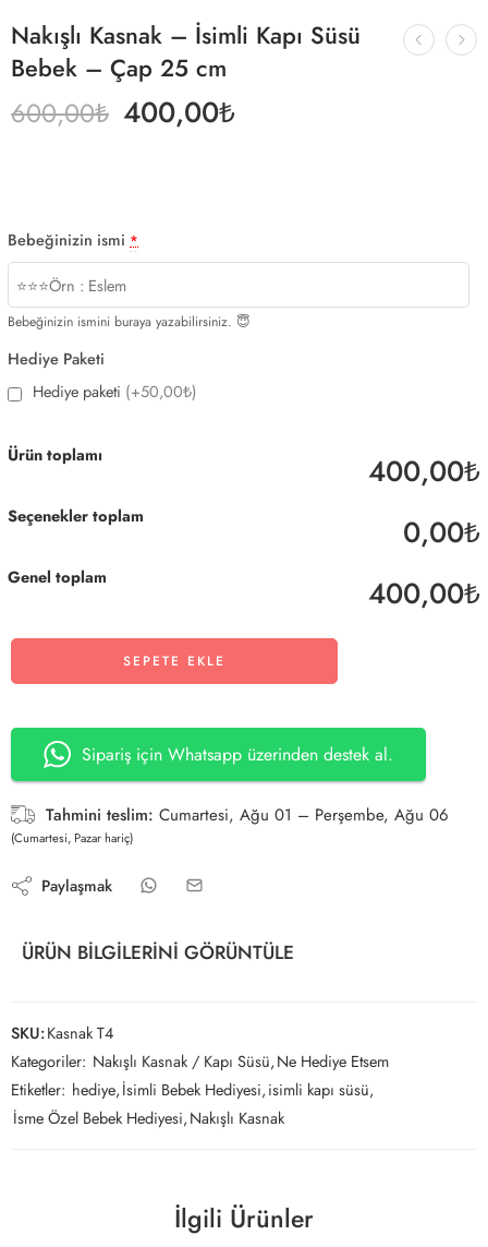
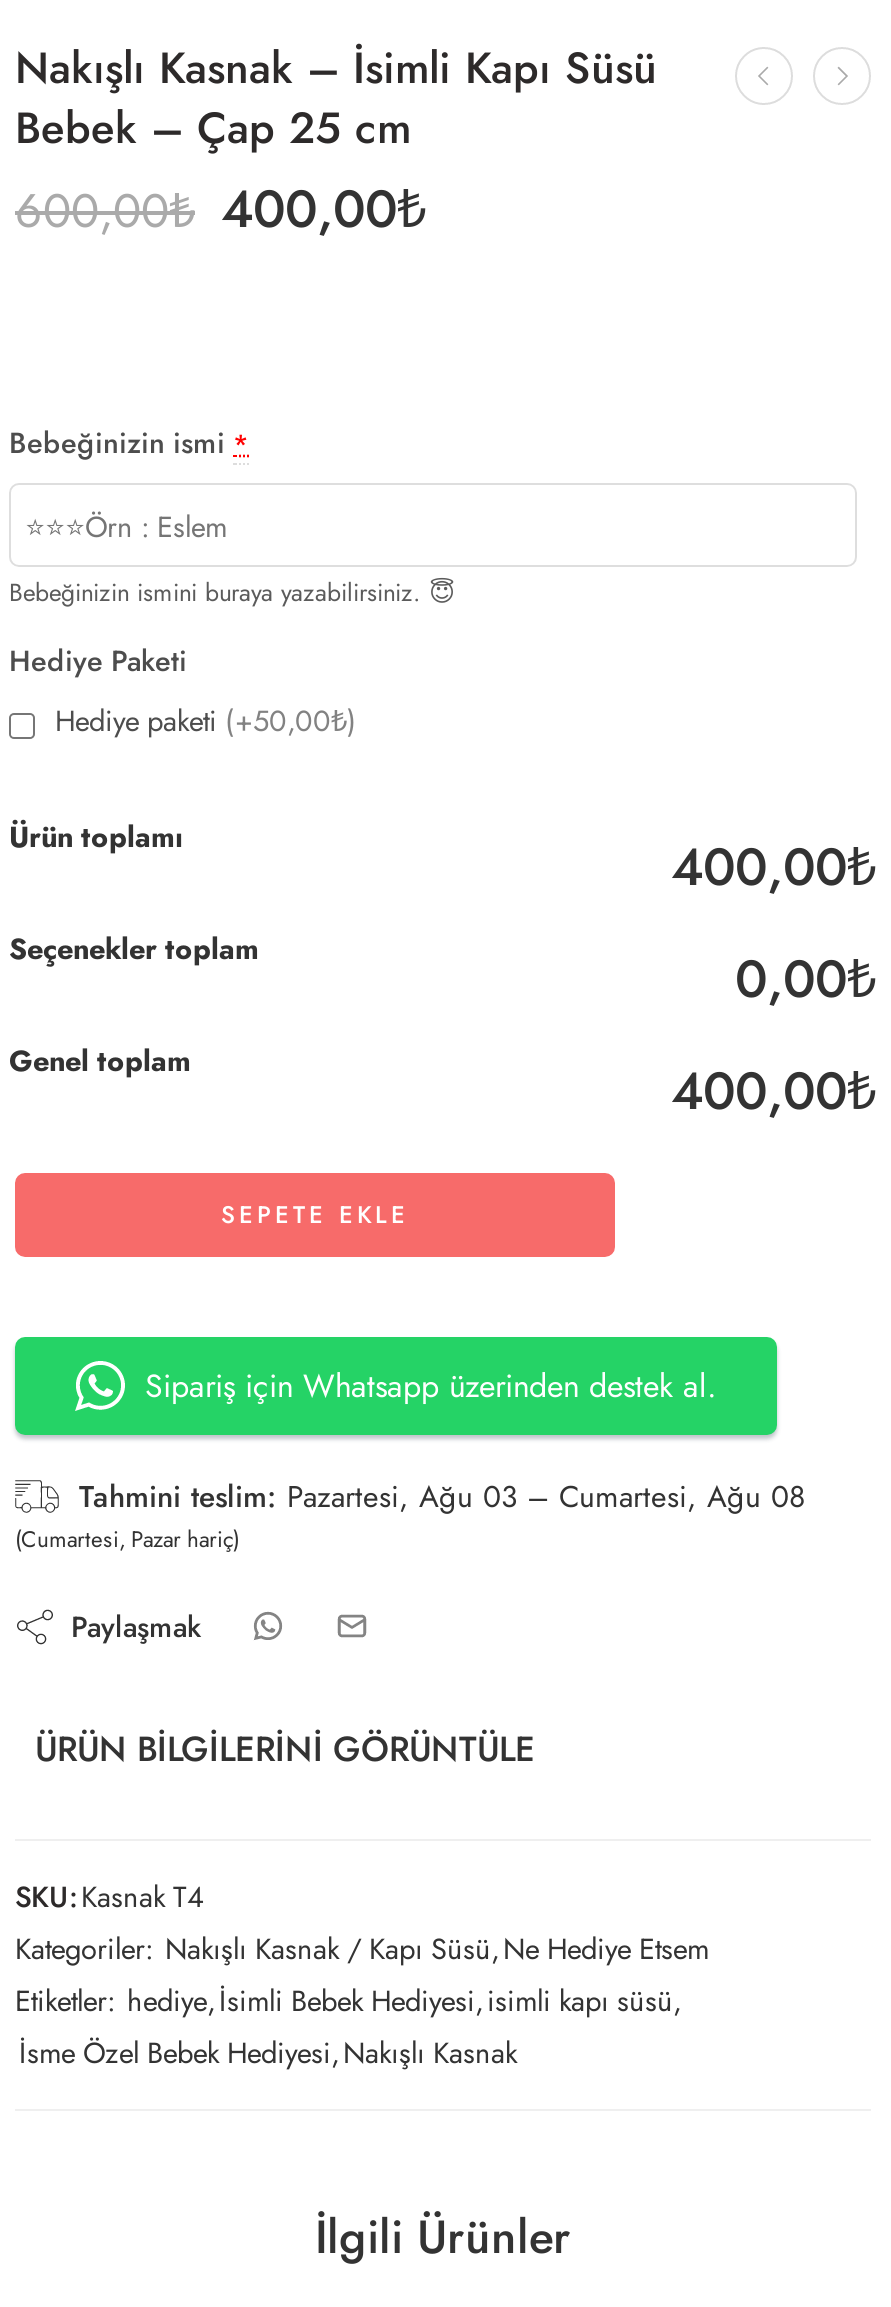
[46,803,449,827] Tahmini teslim: Cumartesi, Ağu 01 – Perşembe, Ağu 06 -> [79,1475,805,1519] Tahmini teslim: Pazartesi, Ağu 03 – Cumartesi, Ağu 08

